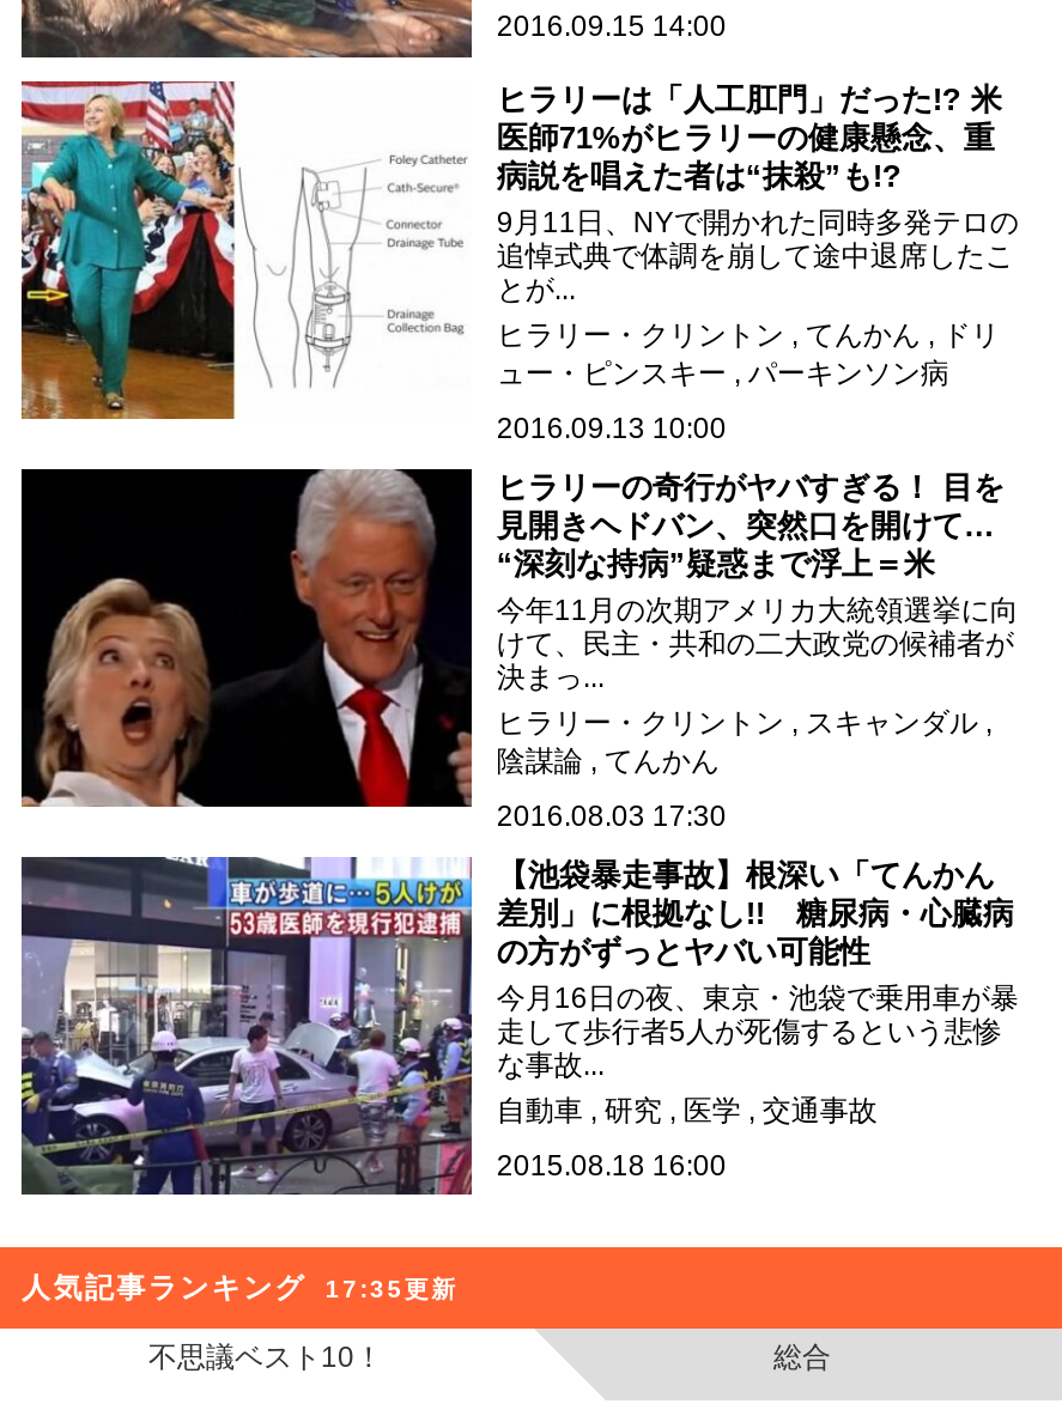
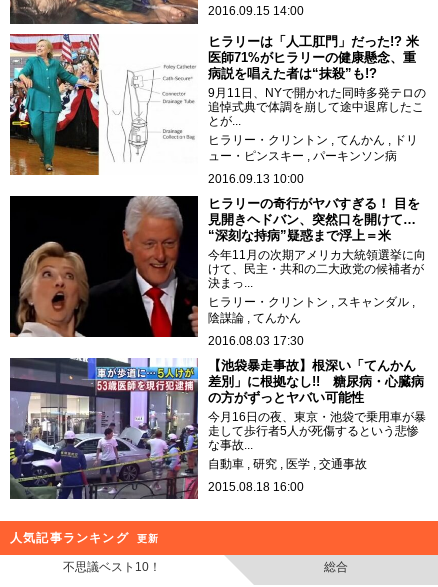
[325,1276,458,1302] 17:35更新 -> [137,533,159,544] 更新

